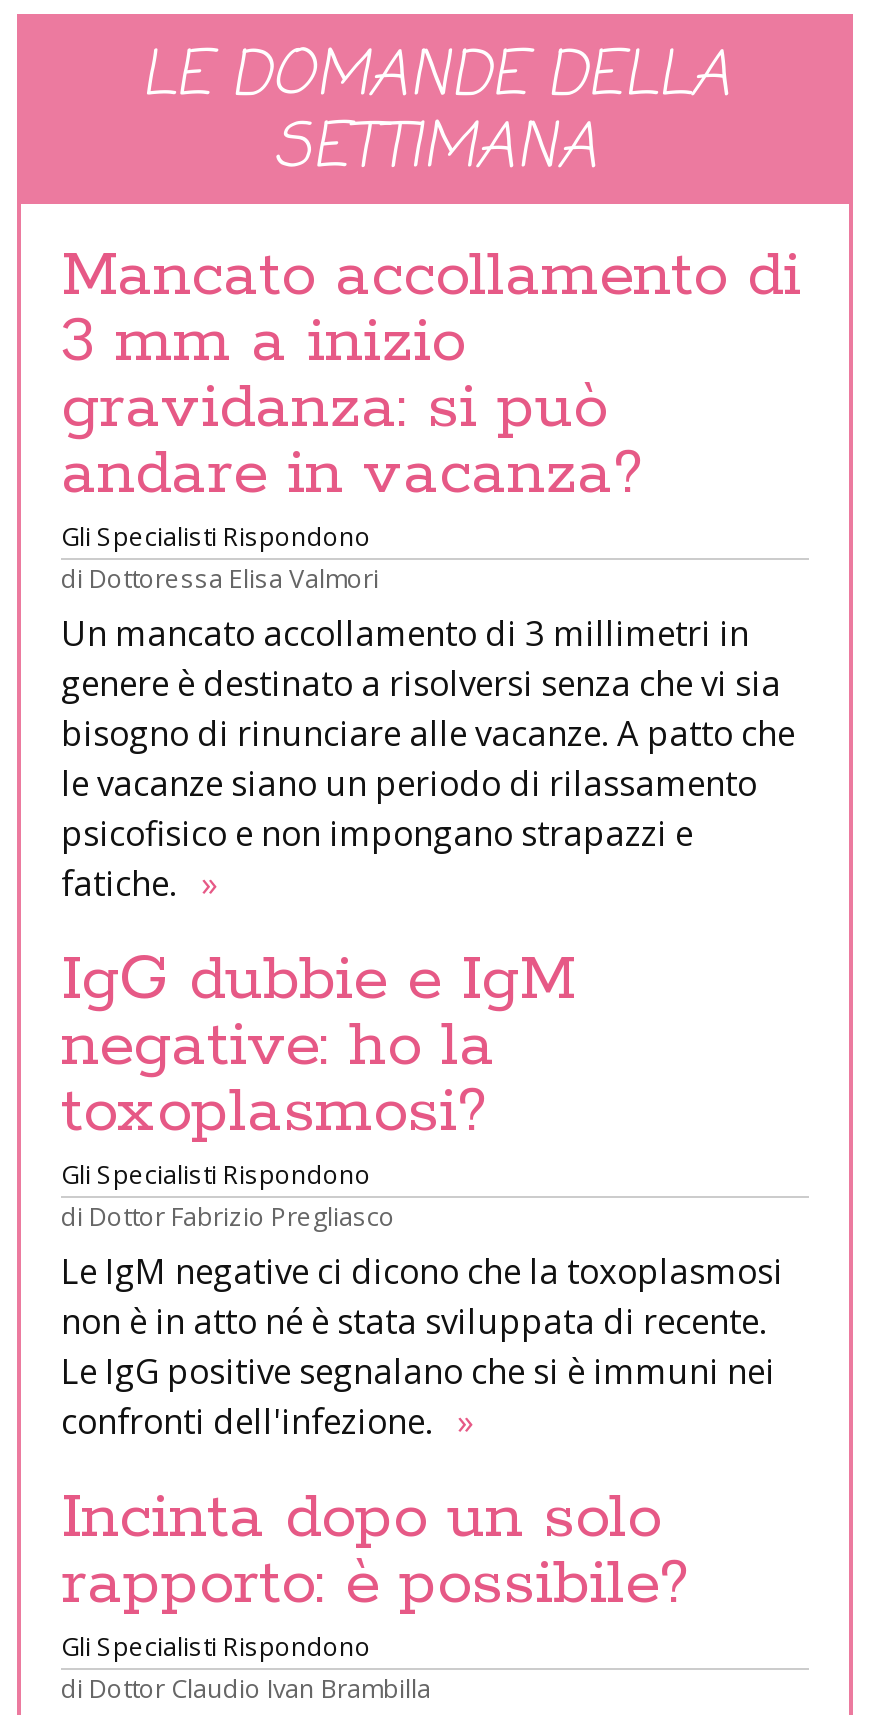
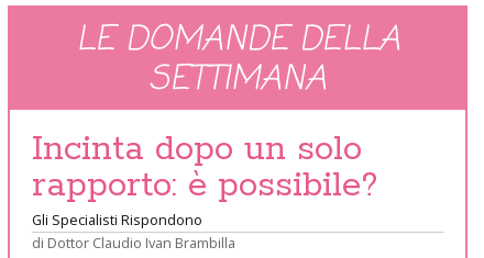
[61,236,801,1444] Mancato accollamento di | 3 mm a inizio | gravidanza: si può | andare in vacanza? | Gli Specialisti Rispondono | di Dottoressa Elisa Valmori | Un mancato accollamento di 3 millimetri in | genere è destinato a risolversi senza che vi sia | bisogno di rinunciare alle vacanze. A patto che | le vacanze siano un periodo di rilassamento | psicofisico e non impongano strapazzi e | fatiche.» | IgG dubbie e IgM | negative: ho la | toxoplasmosi? | Gli Specialisti Rispondono | di Dottor Fabrizio Pregliasco | Le IgM negative ci dicono che la toxoplasmosi | non è in atto né è stata sviluppata di recente. | Le IgG positive segnalano che si è immuni nei | confronti dell'infezione.» -> none

